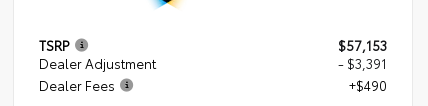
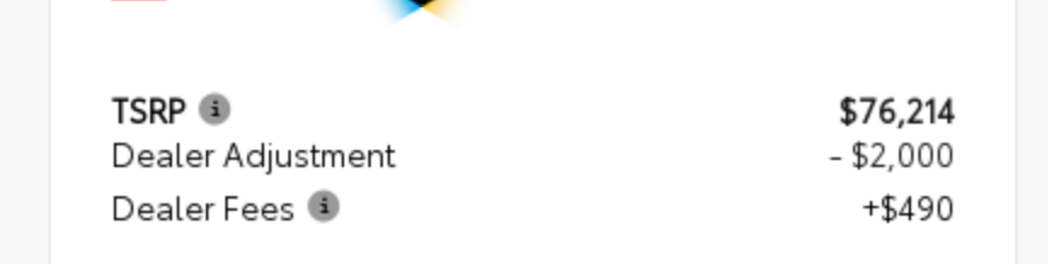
[338,36,387,54] $57,153 -> [838,87,955,131] $76,214
[338,54,387,72] - $3,391 -> [829,131,955,175] - $2,000

